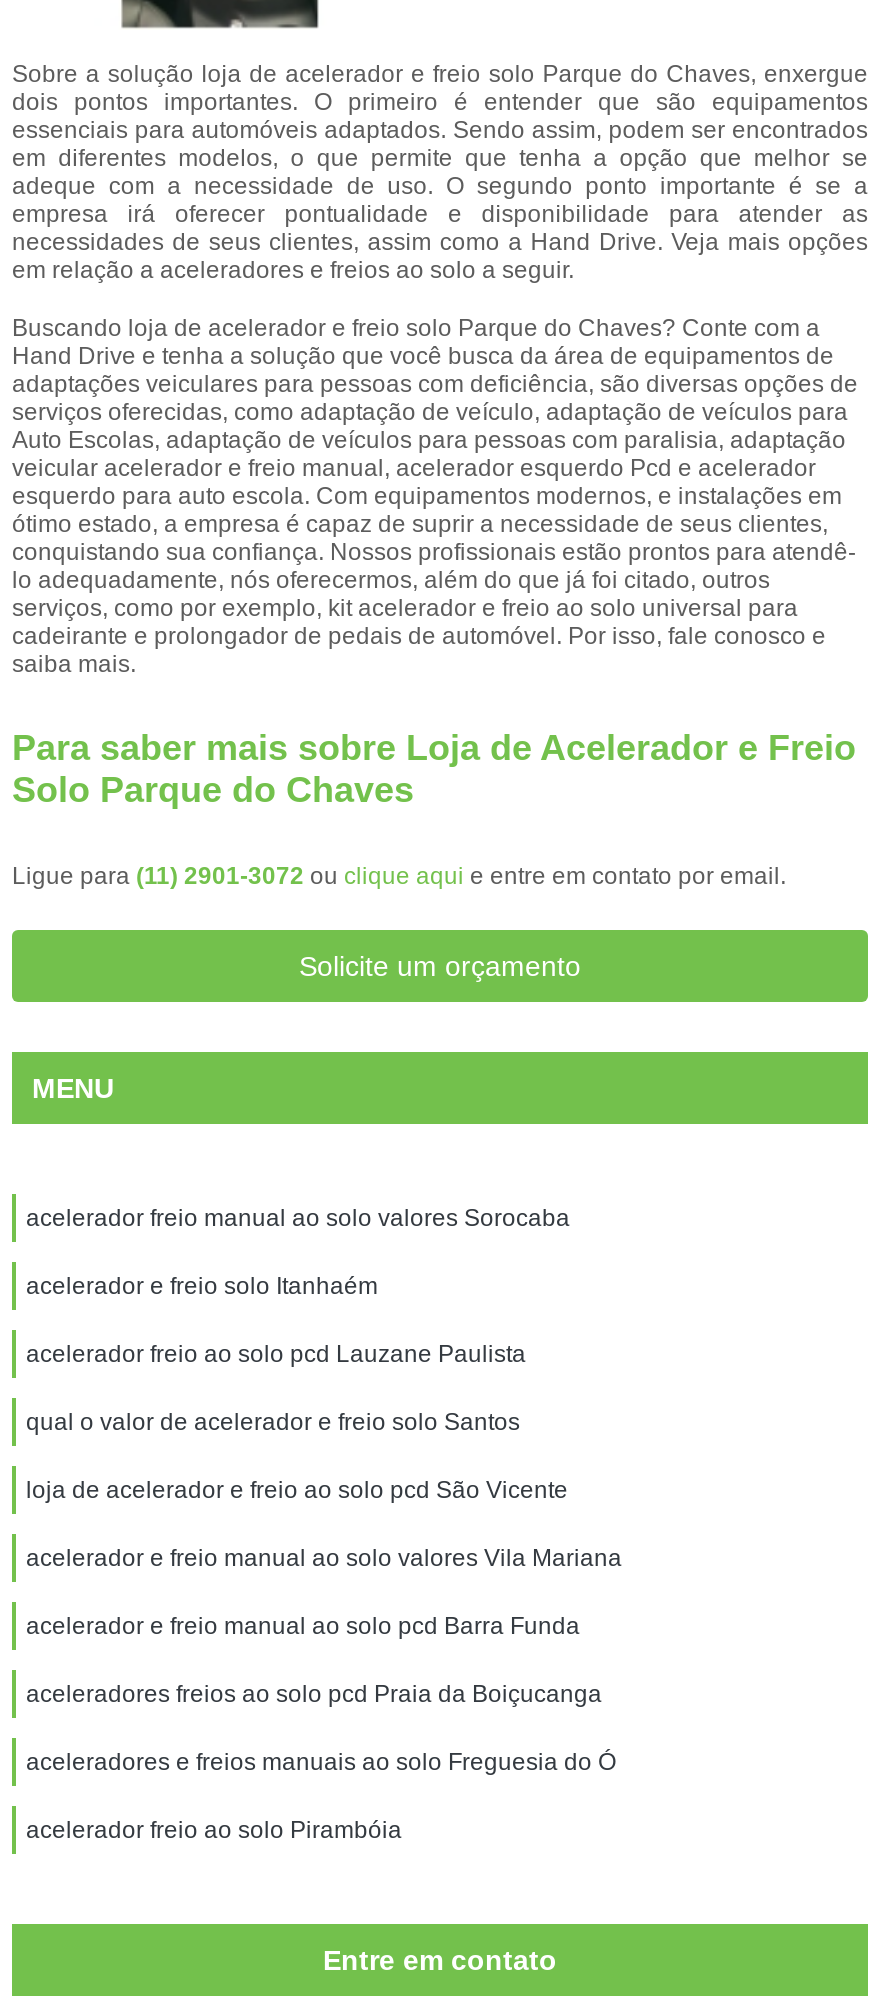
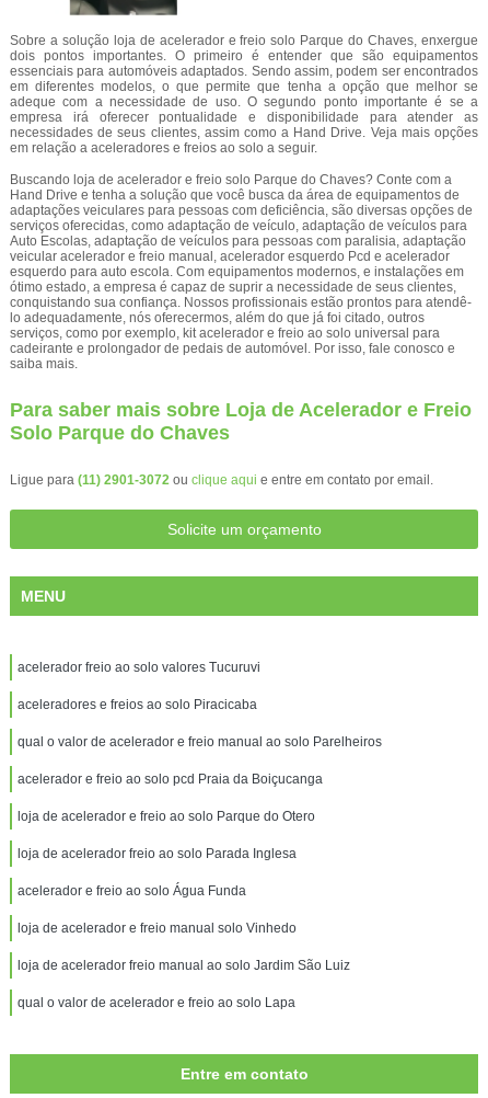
[26,1204,570,1232] acelerador freio manual ao solo valores Sorocaba -> [18,660,260,675] acelerador freio ao solo valores Tucuruvi
[26,1272,378,1300] acelerador e freio solo Itanhaém -> [18,697,257,712] aceleradores e freios ao solo Piracicaba
[26,1340,526,1368] acelerador freio ao solo pcd Lauzane Paulista -> [18,734,382,750] qual o valor de acelerador e freio manual ao solo Parelheiros
[26,1408,520,1436] qual o valor de acelerador e freio solo Santos -> [18,771,323,787] acelerador e freio ao solo pcd Praia da Boiçucanga
[26,1476,568,1504] loja de acelerador e freio ao solo pcd São Vicente -> [18,809,315,824] loja de acelerador e freio ao solo Parque do Otero
[26,1544,622,1572] acelerador e freio manual ao solo valores Vila Mariana -> [18,846,297,861] loja de acelerador freio ao solo Parada Inglesa
[26,1612,580,1640] acelerador e freio manual ao solo pcd Barra Funda -> [18,883,246,899] acelerador e freio ao solo Água Funda
[26,1680,602,1708] aceleradores freios ao solo pcd Praia da Boiçucanga -> [18,920,300,936] loja de acelerador e freio manual solo Vinhedo
[26,1748,616,1776] aceleradores e freios manuais ao solo Freguesia do Ó -> [18,958,350,973] loja de acelerador freio manual ao solo Jardim São Luiz
[26,1816,402,1844] acelerador freio ao solo Pirambóia -> [18,995,295,1010] qual o valor de acelerador e freio ao solo Lapa

